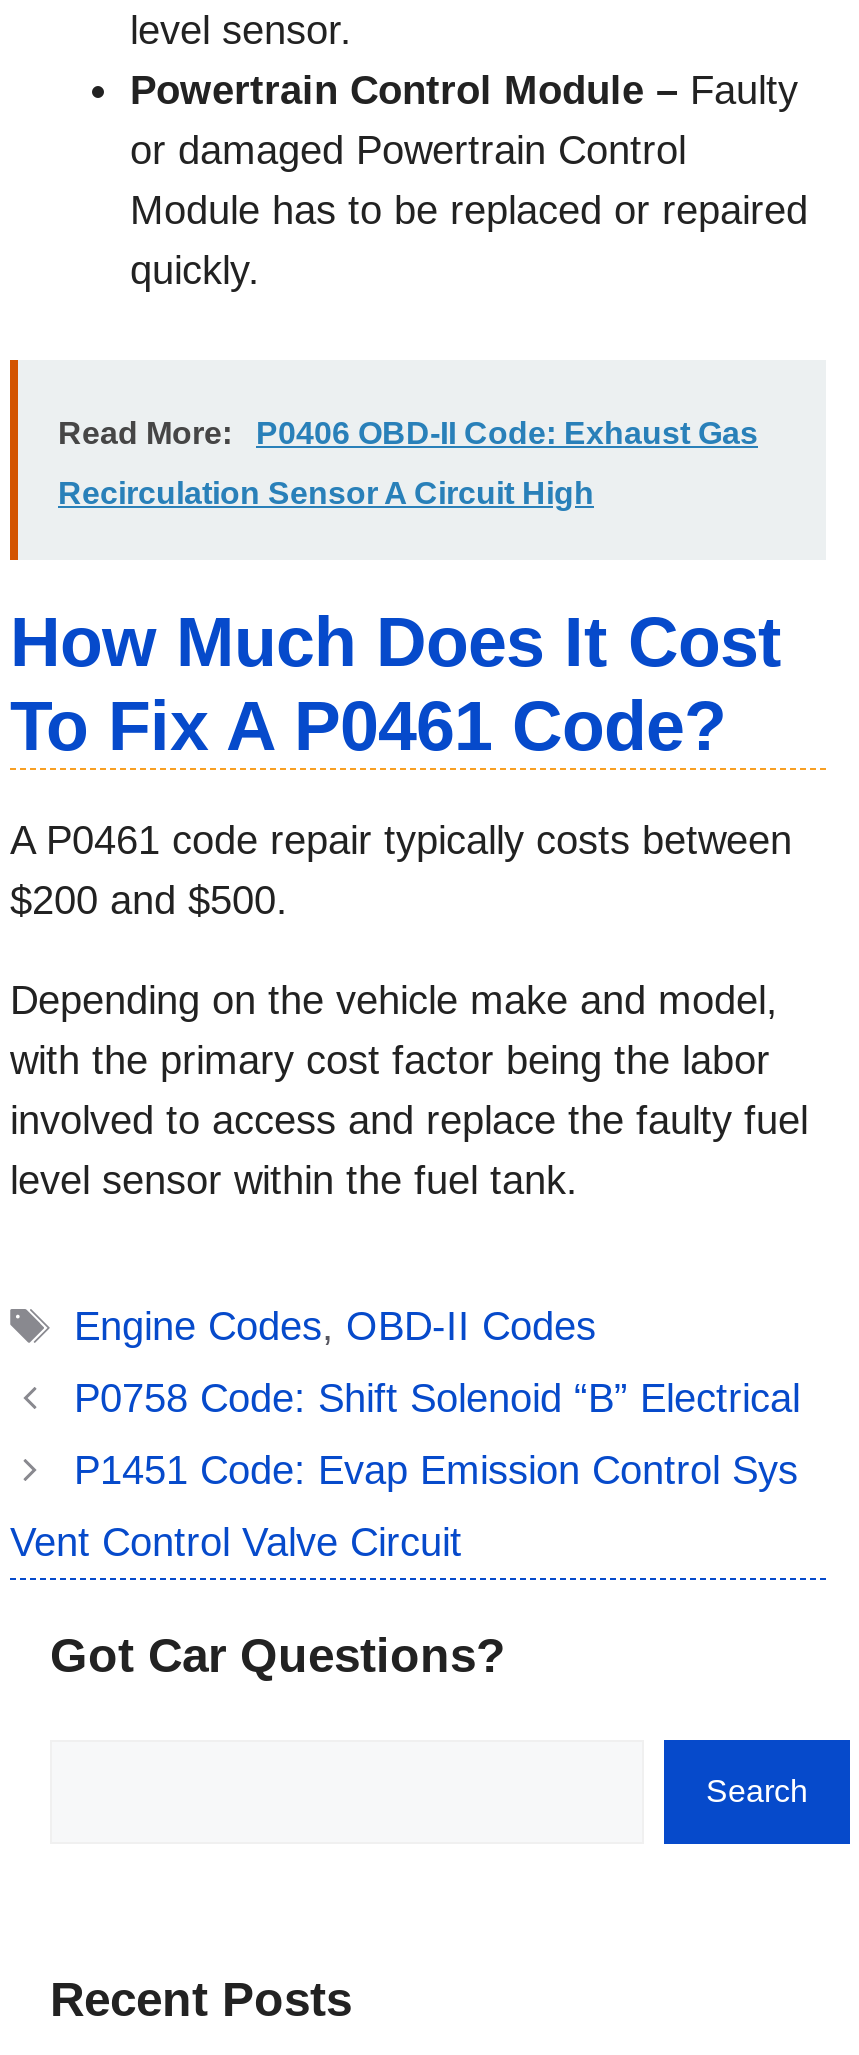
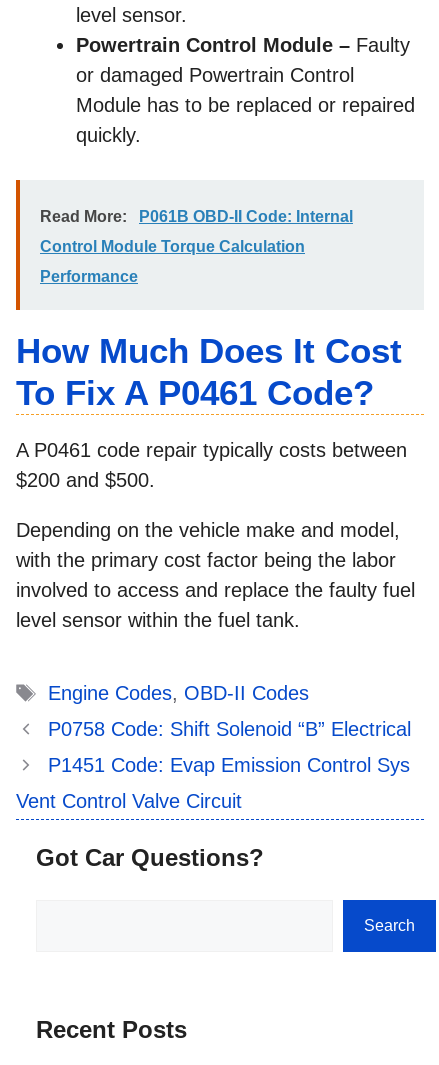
[58,417,758,511] P0406 OBD-II Code: Exhaust Gas | Recirculation Sensor A Circuit High -> [40,208,353,285] P061B OBD-II Code: Internal | Control Module Torque Calculation | Performance

